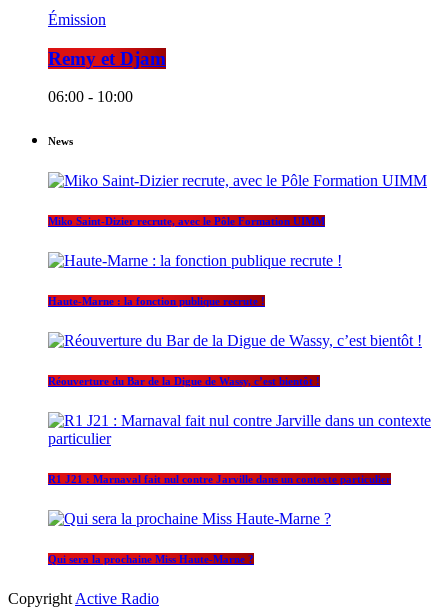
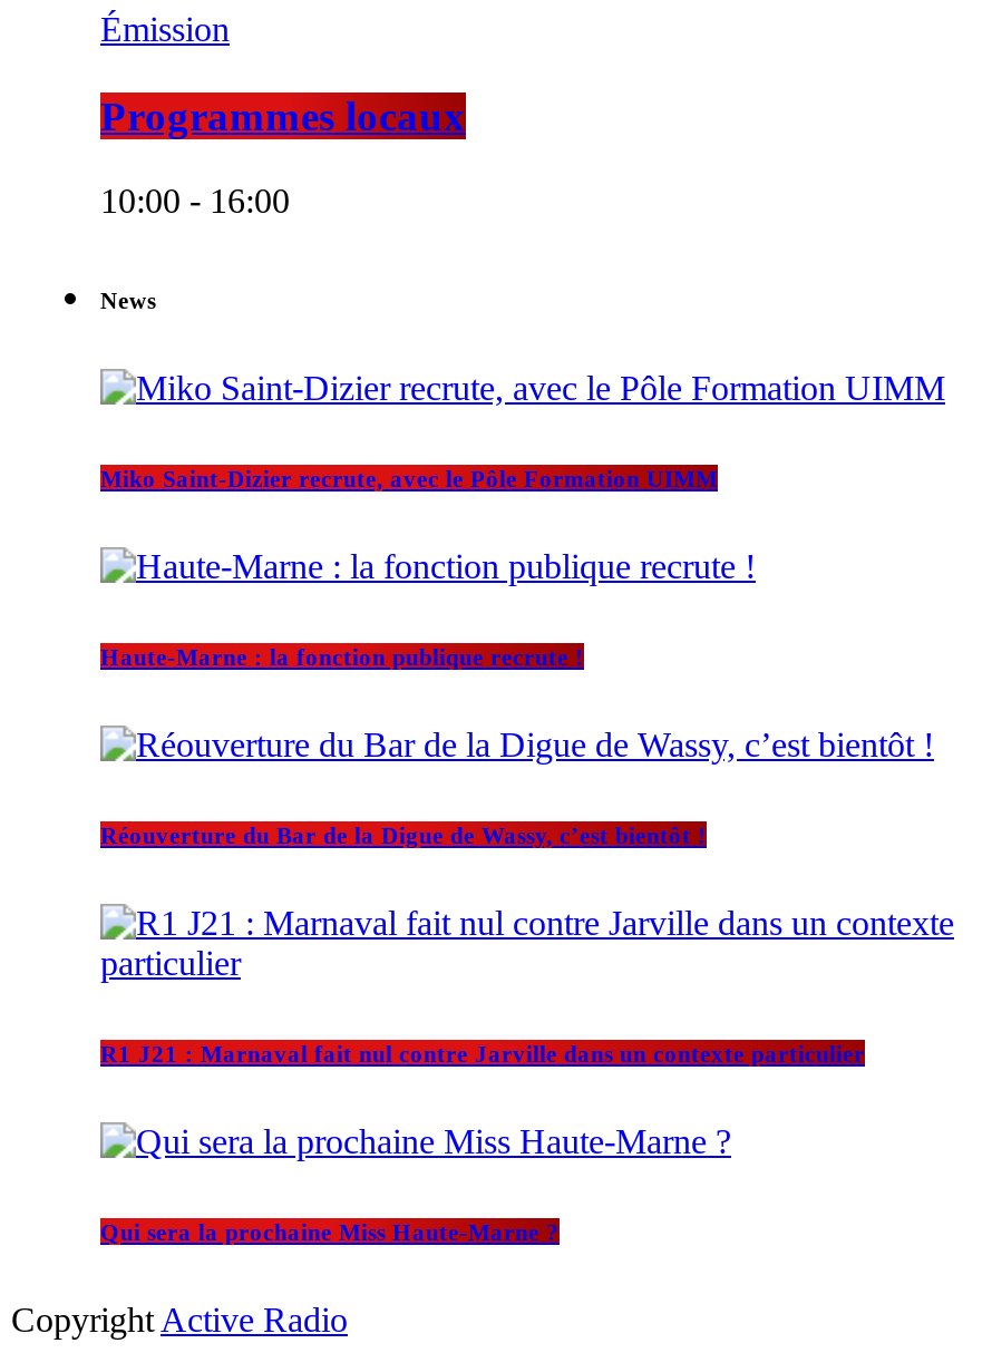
[48,48,166,69] Remy et Djam -> [100,92,466,139] Programmes locaux
[48,88,133,105] 06:00 - 10:00 -> [100,183,290,221] 10:00 - 16:00

